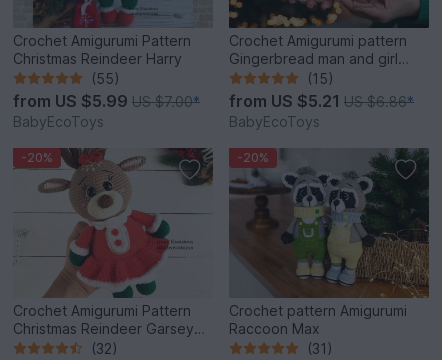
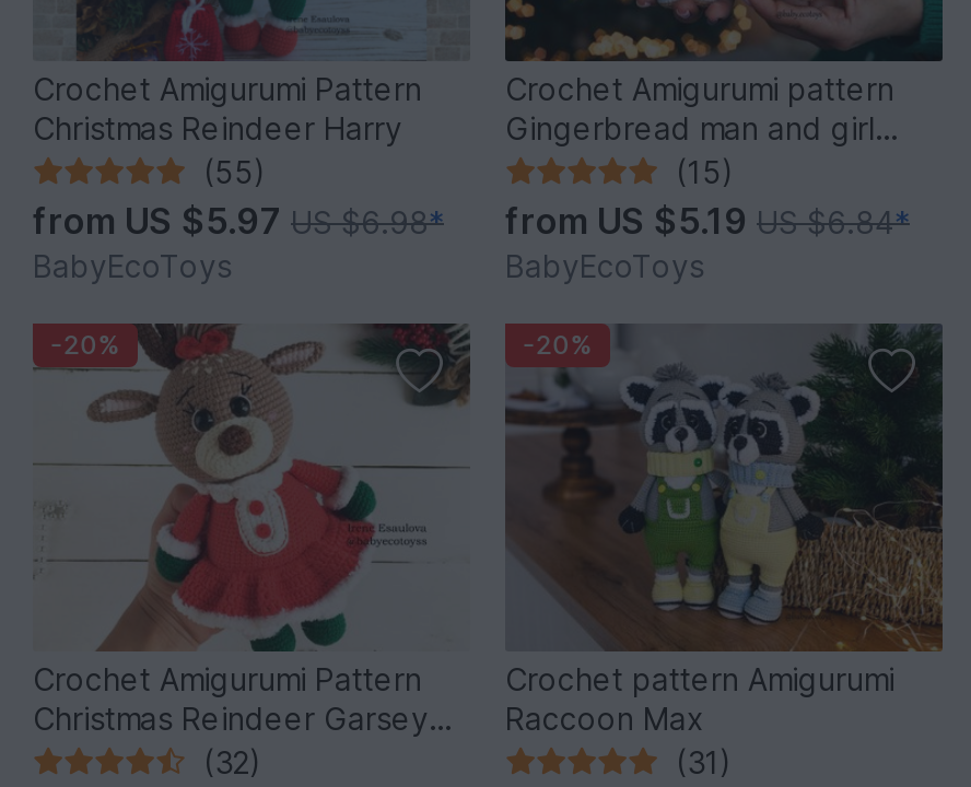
[13,91,200,111] from US $5.99 US $7.00* -> [33,199,444,242] from US $5.97 US $6.98*
[229,91,414,111] from US $5.21 US $6.86* -> [505,199,910,242] from US $5.19 US $6.84*

